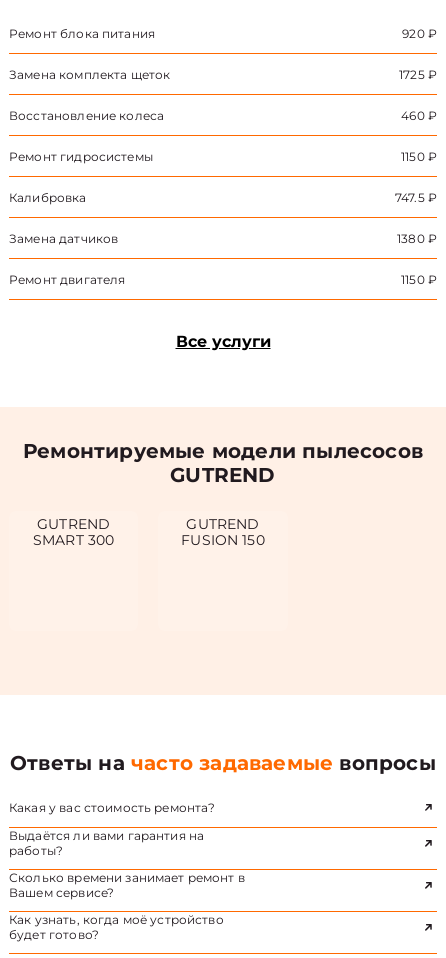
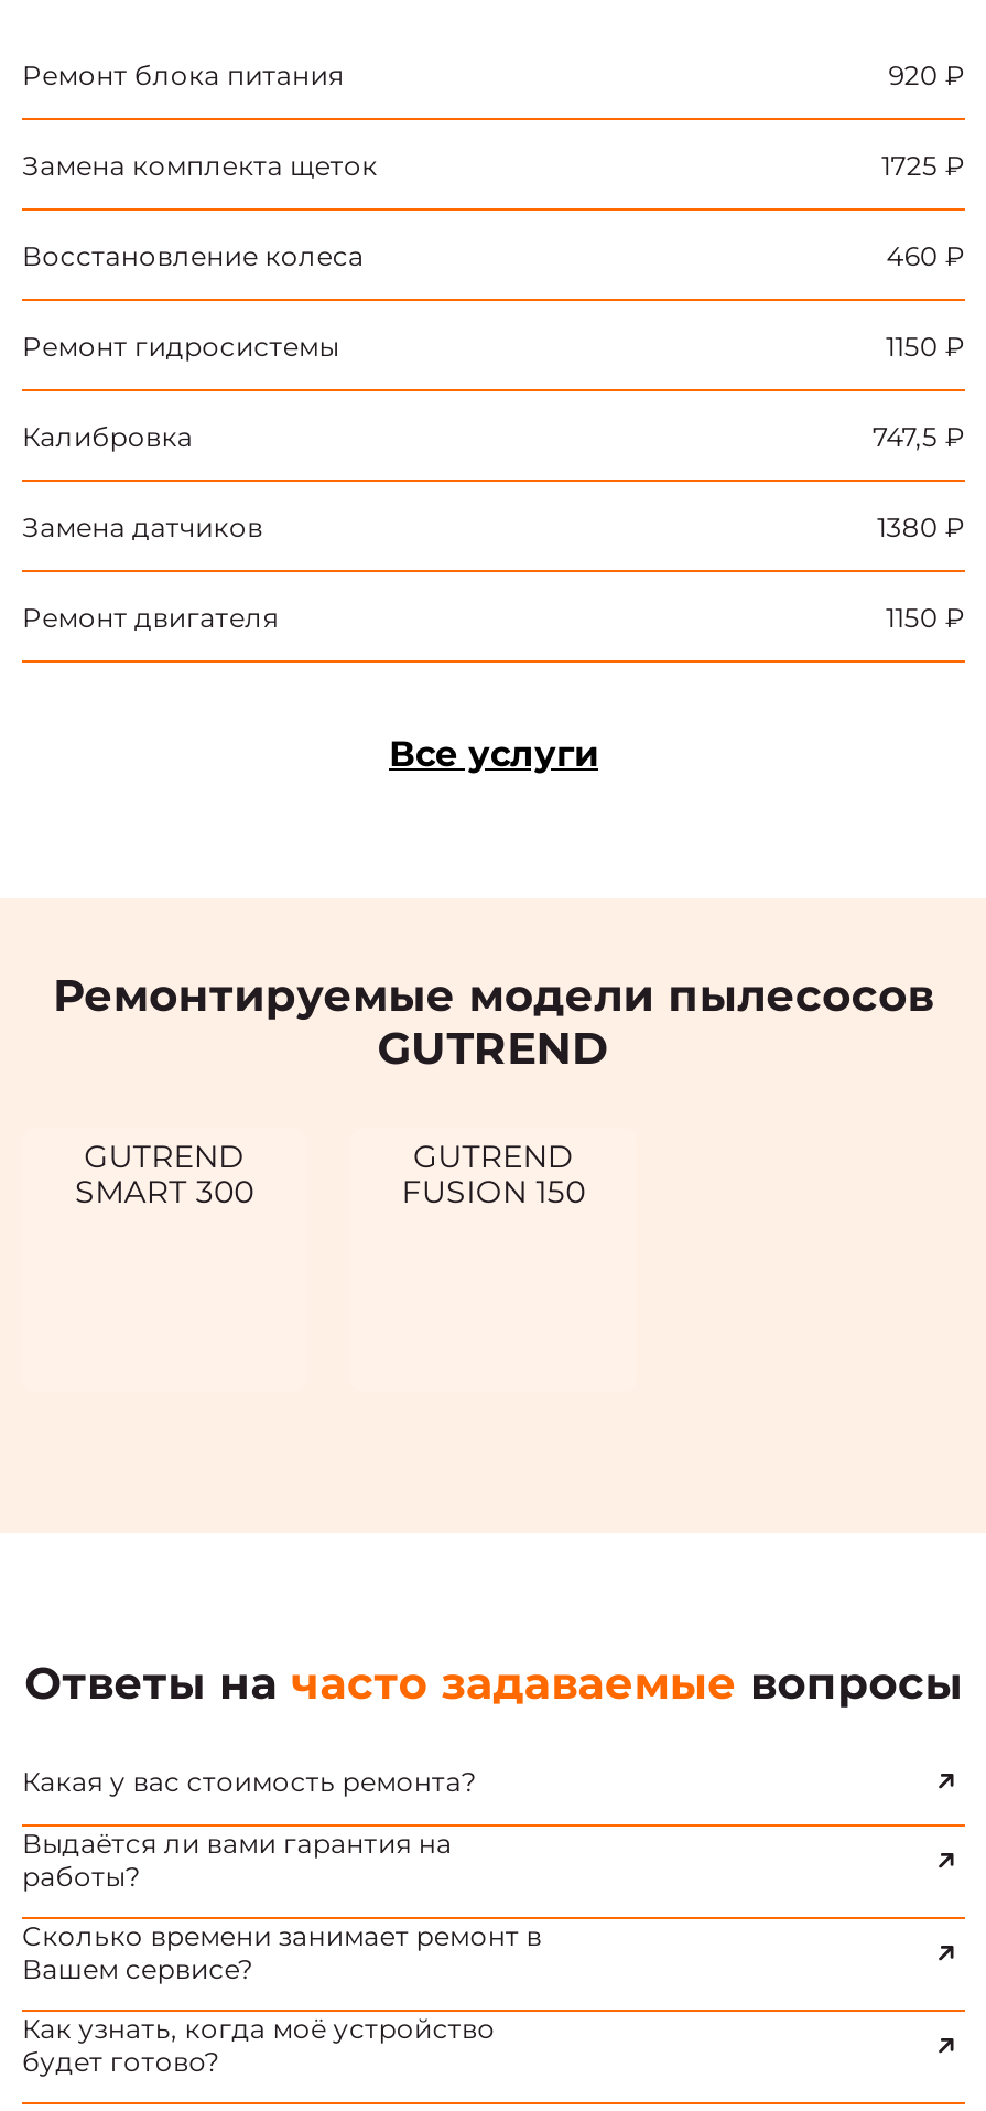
[395,190,437,205] 747.5 ₽ -> [872,420,965,453] 747,5 ₽

